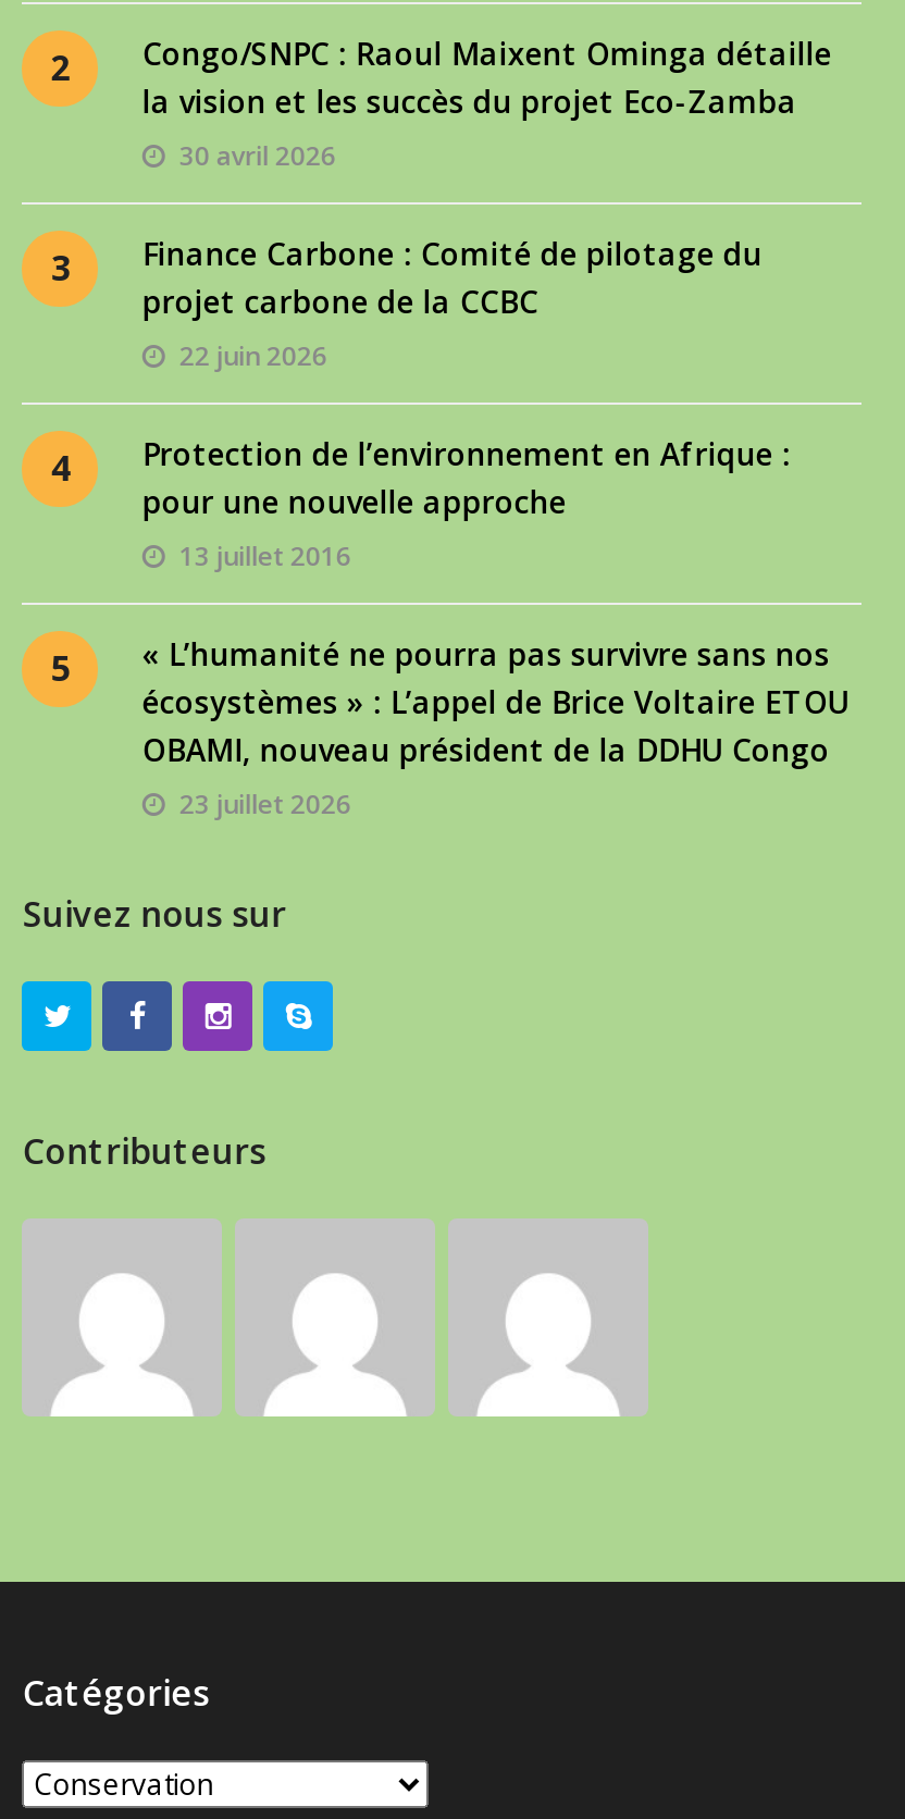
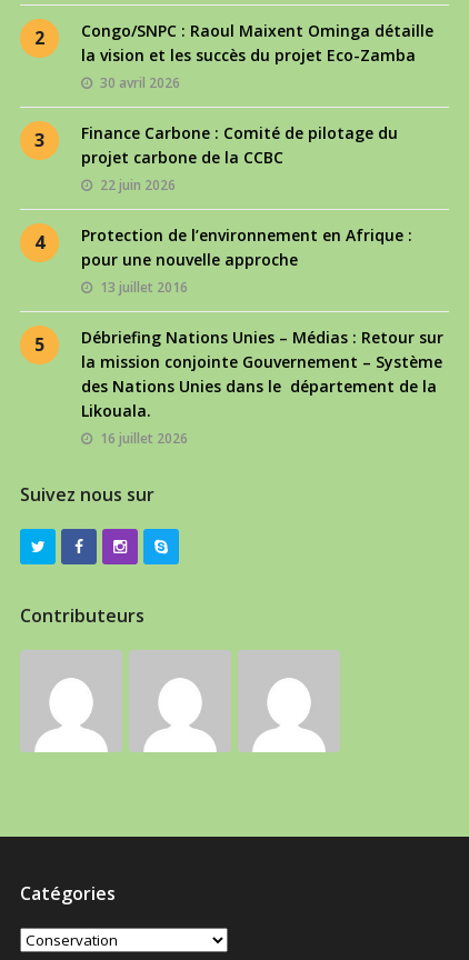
[142,632,849,821] « L’humanité ne pourra pas survivre sans nos | écosystèmes » : L’appel de Brice Voltaire ETOU | OBAMI, nouveau président de la DDHU Congo | 23 juillet 2026 -> [82,327,444,448] Débriefing Nations Unies – Médias : Retour sur | la mission conjointe Gouvernement – Système | des Nations Unies dans le département de la | Likouala. | 16 juillet 2026

